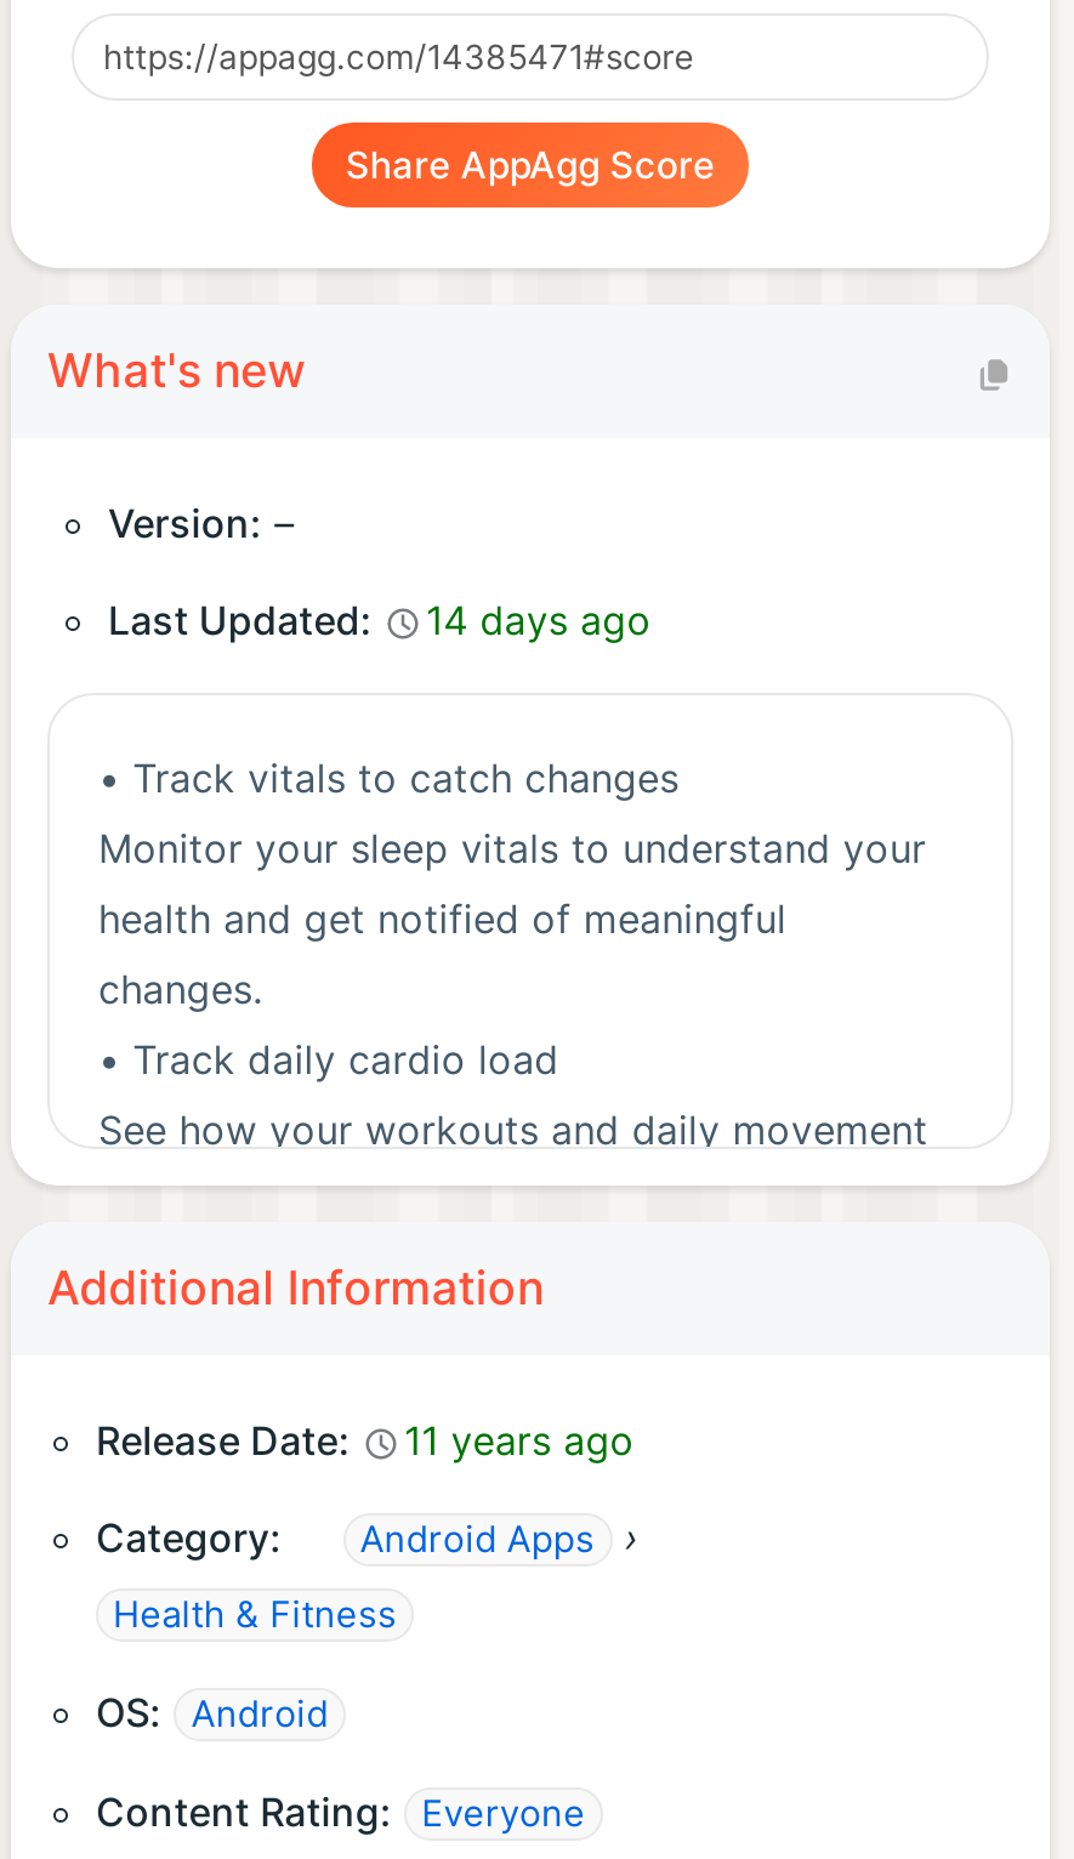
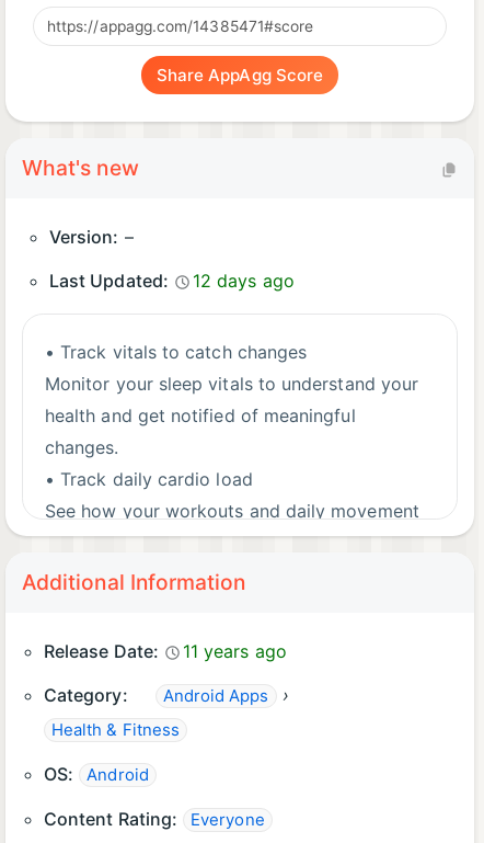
[130,596,651,645] Last Updated: 14 days ago -> [59,270,294,292] Last Updated: 12 days ago

